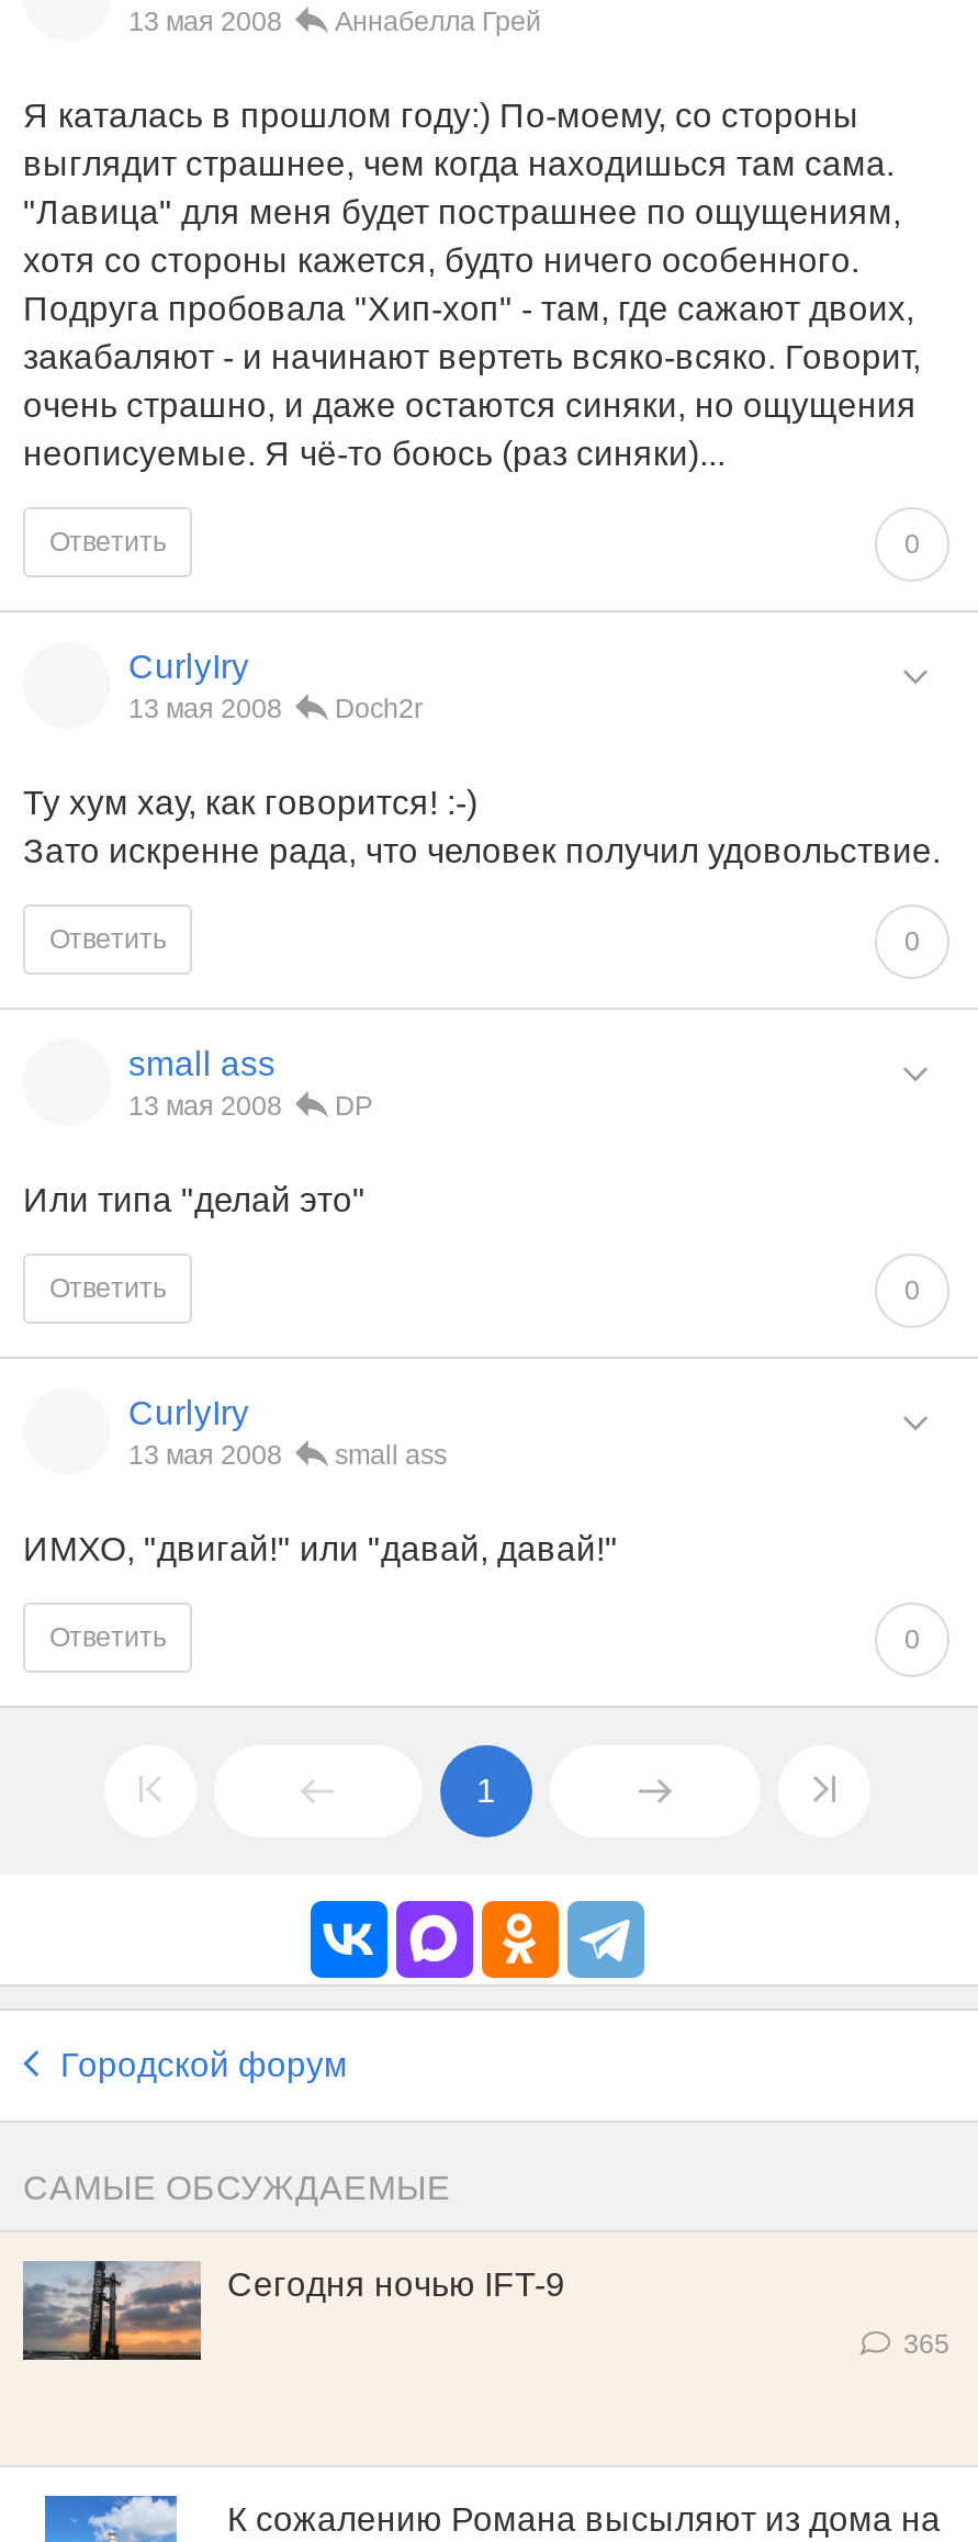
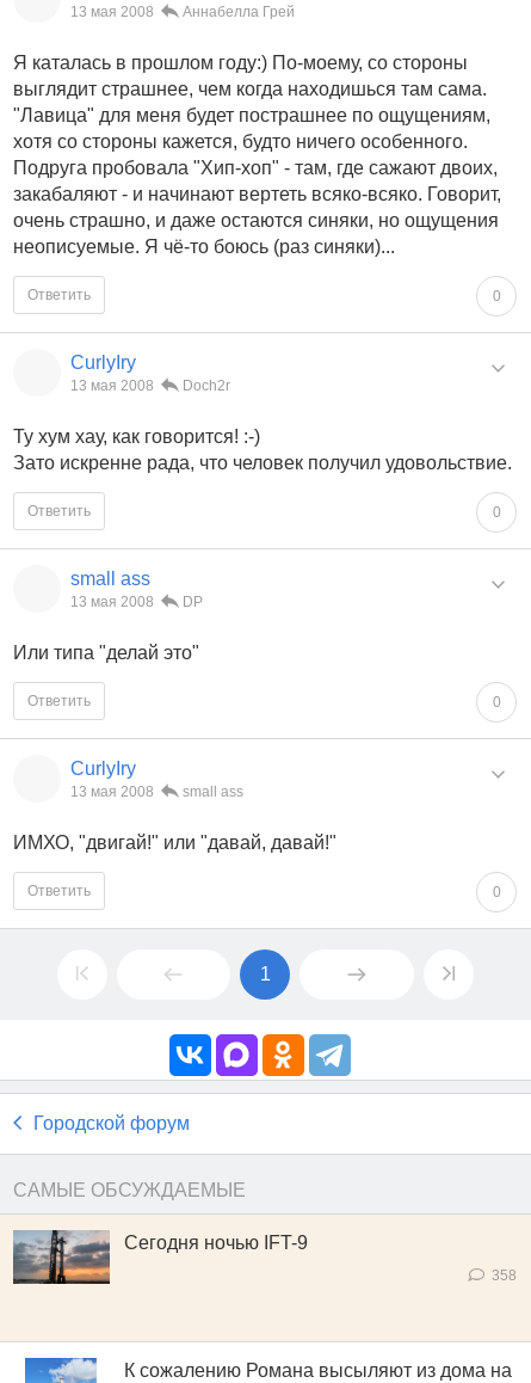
[903,2329,949,2359] 365 -> [492,1267,517,1284] 358

